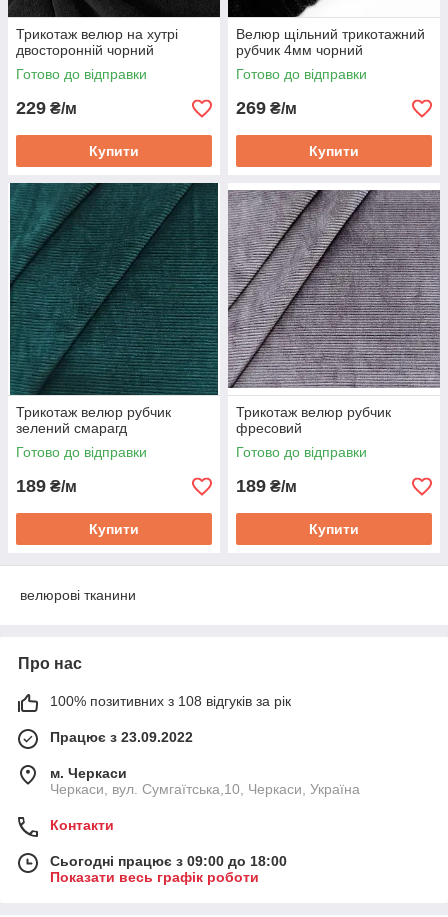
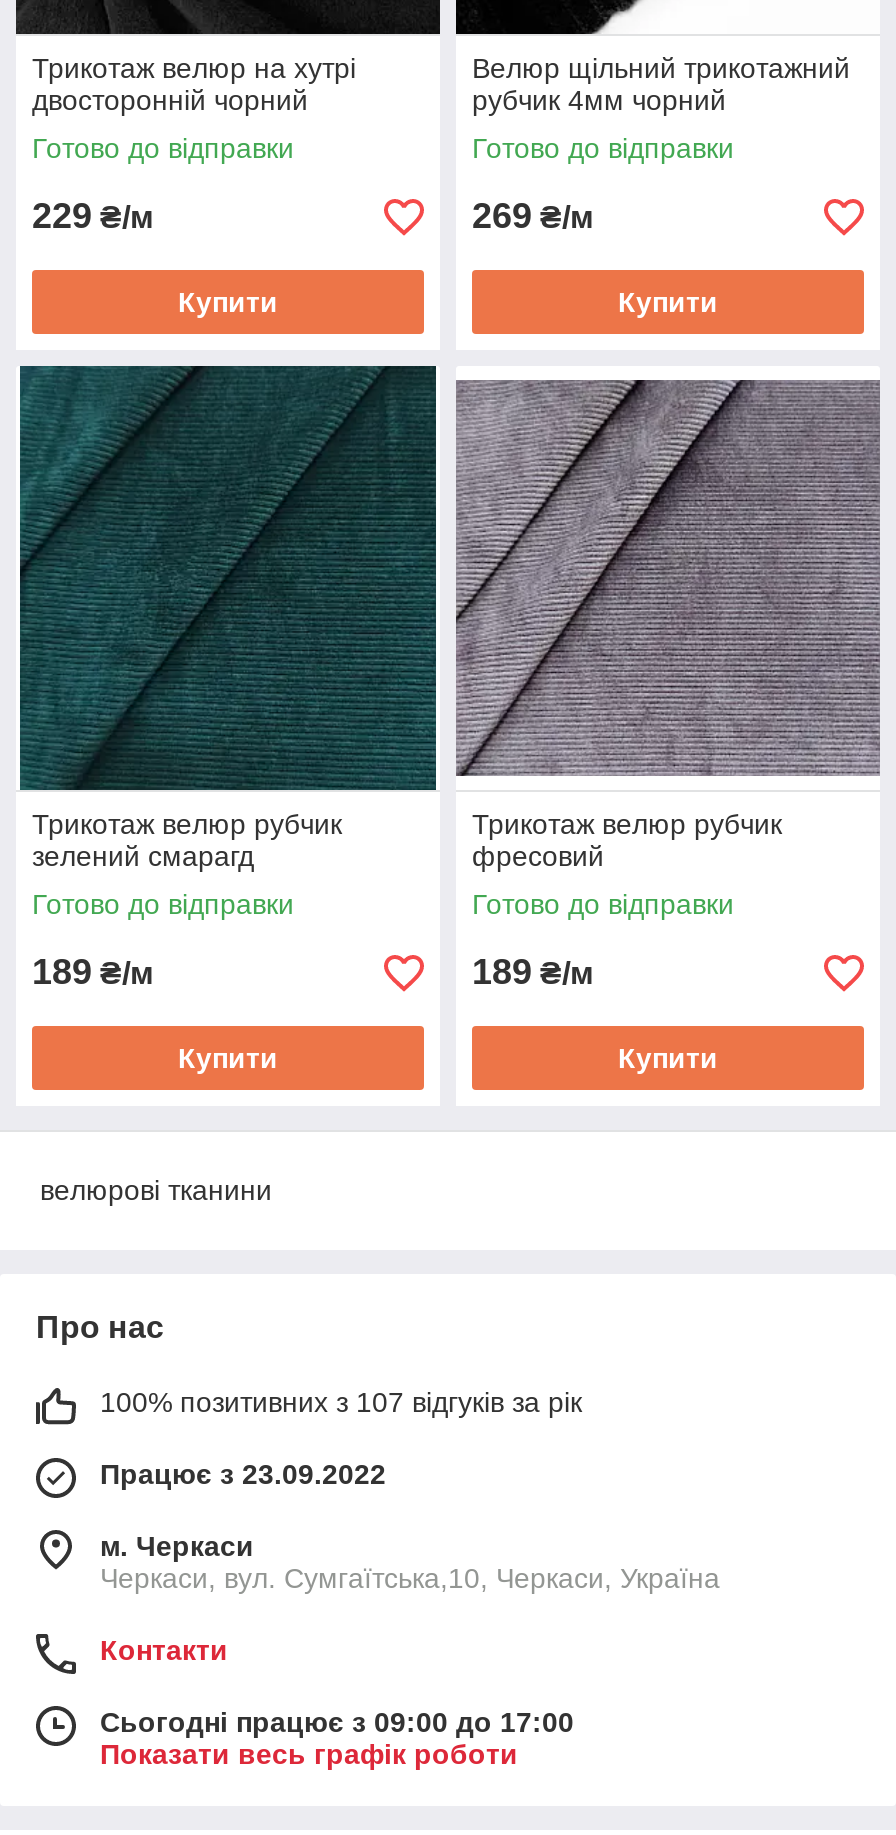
[50,693,291,709] 100% позитивних з 108 відгуків за рік -> [100,1386,582,1418] 100% позитивних з 107 відгуків за рік
[50,853,287,869] Сьогодні працює з 09:00 до 18:00 -> [100,1706,574,1738] Сьогодні працює з 09:00 до 17:00

